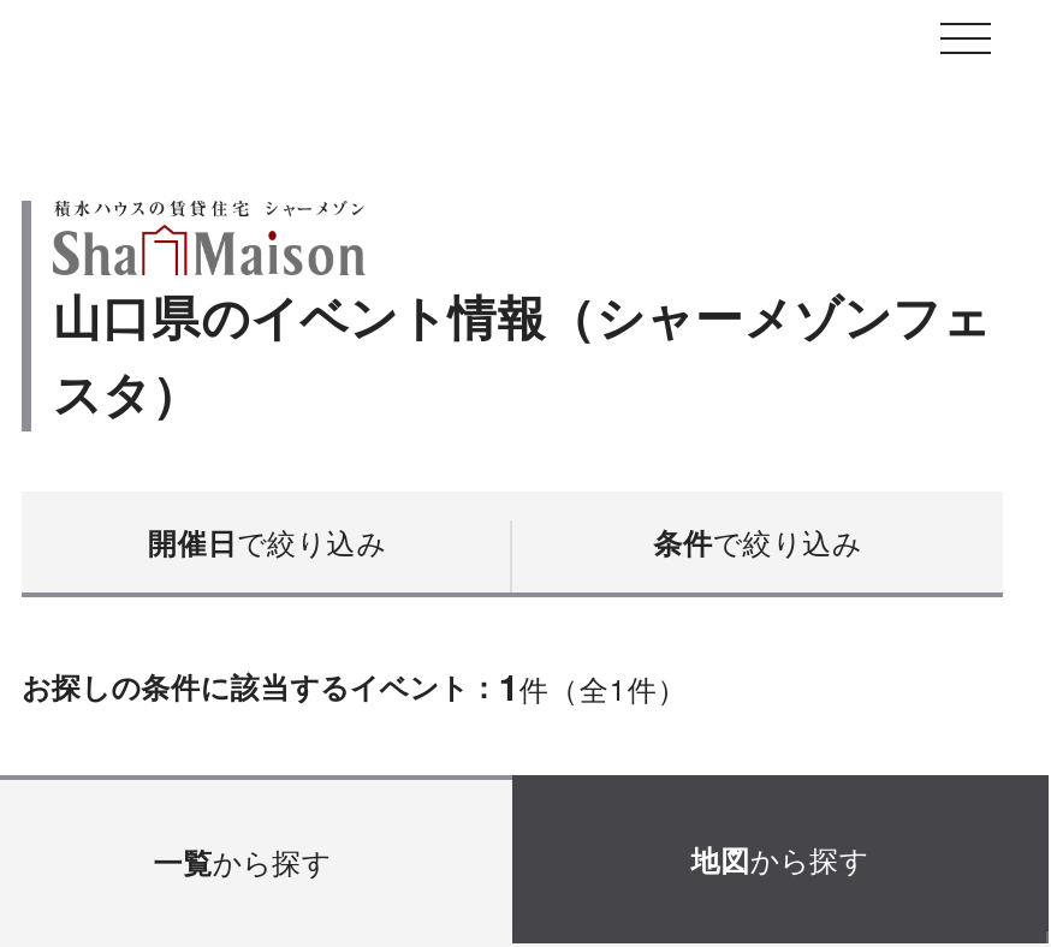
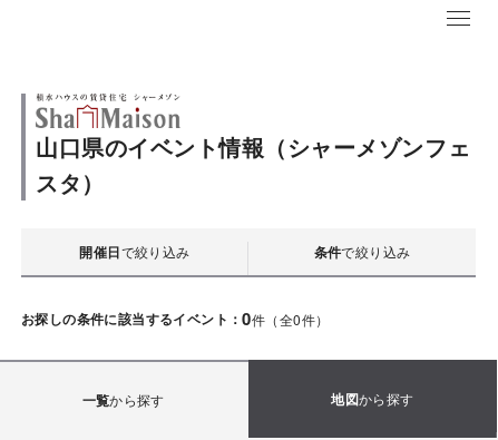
[22,660,687,713] お探しの条件に該当するイベント：1件（全1件） -> [21,306,330,331] お探しの条件に該当するイベント：0件（全0件）

